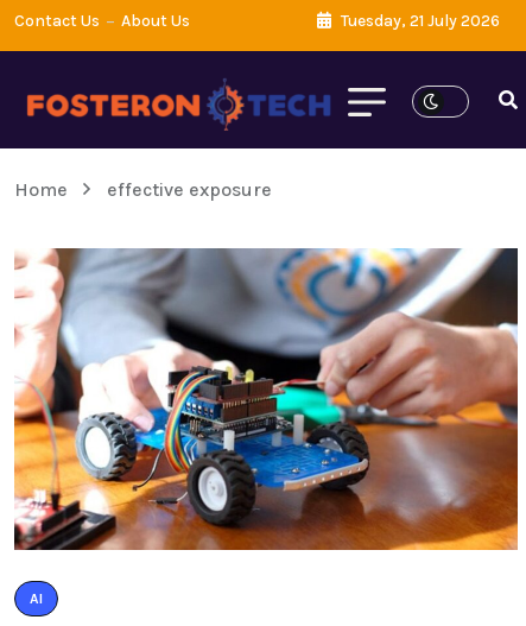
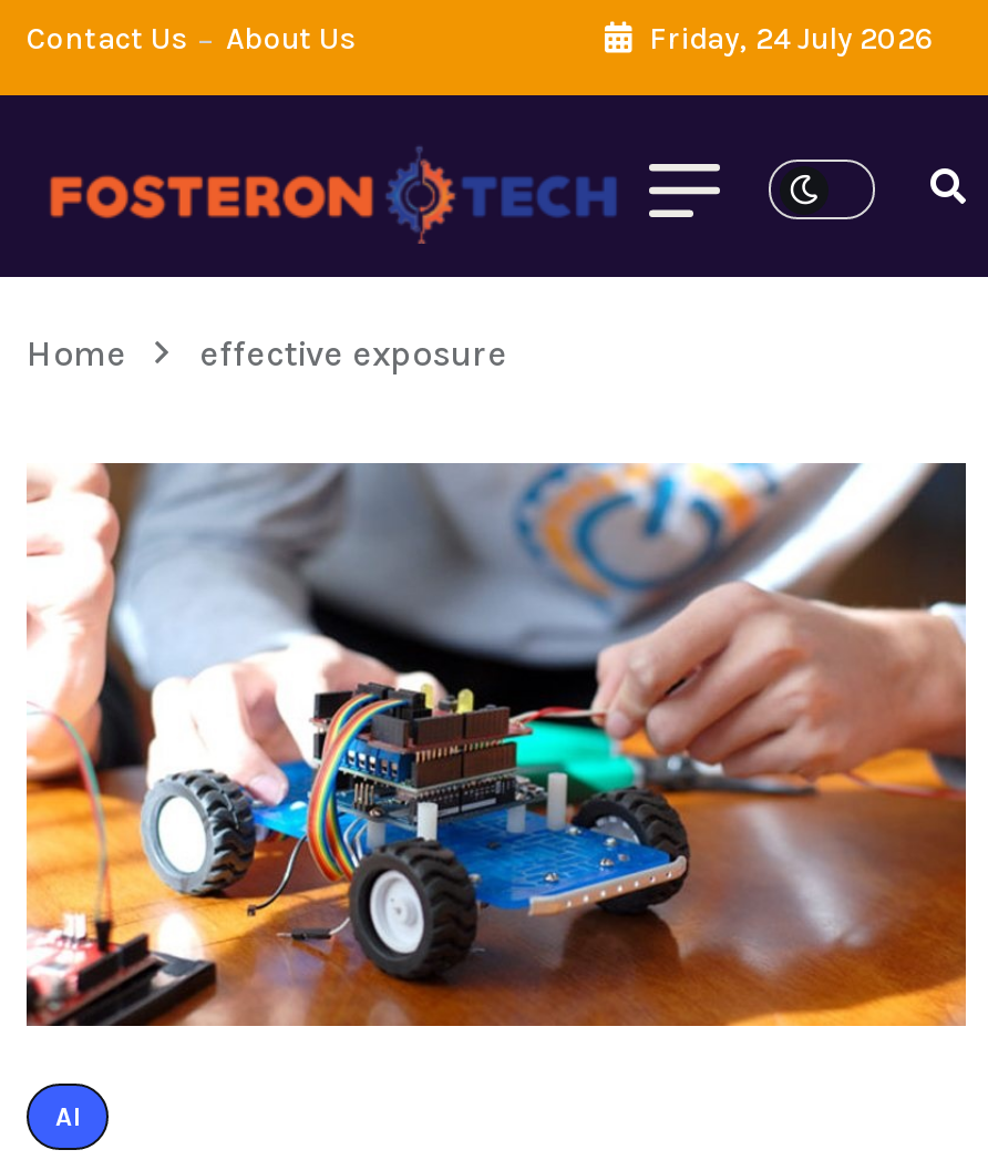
[337,11,500,31] Tuesday, 21 July 2026 -> [642,20,933,58] Friday, 24 July 2026

